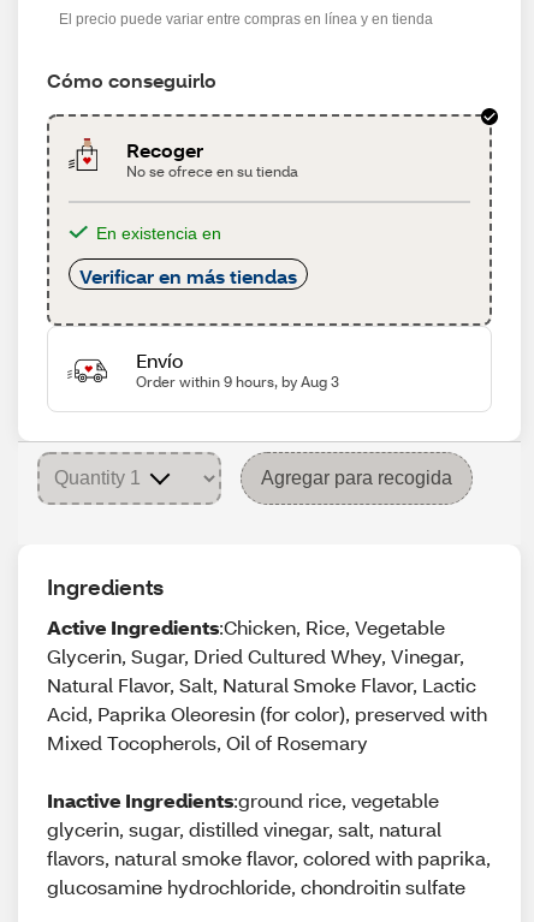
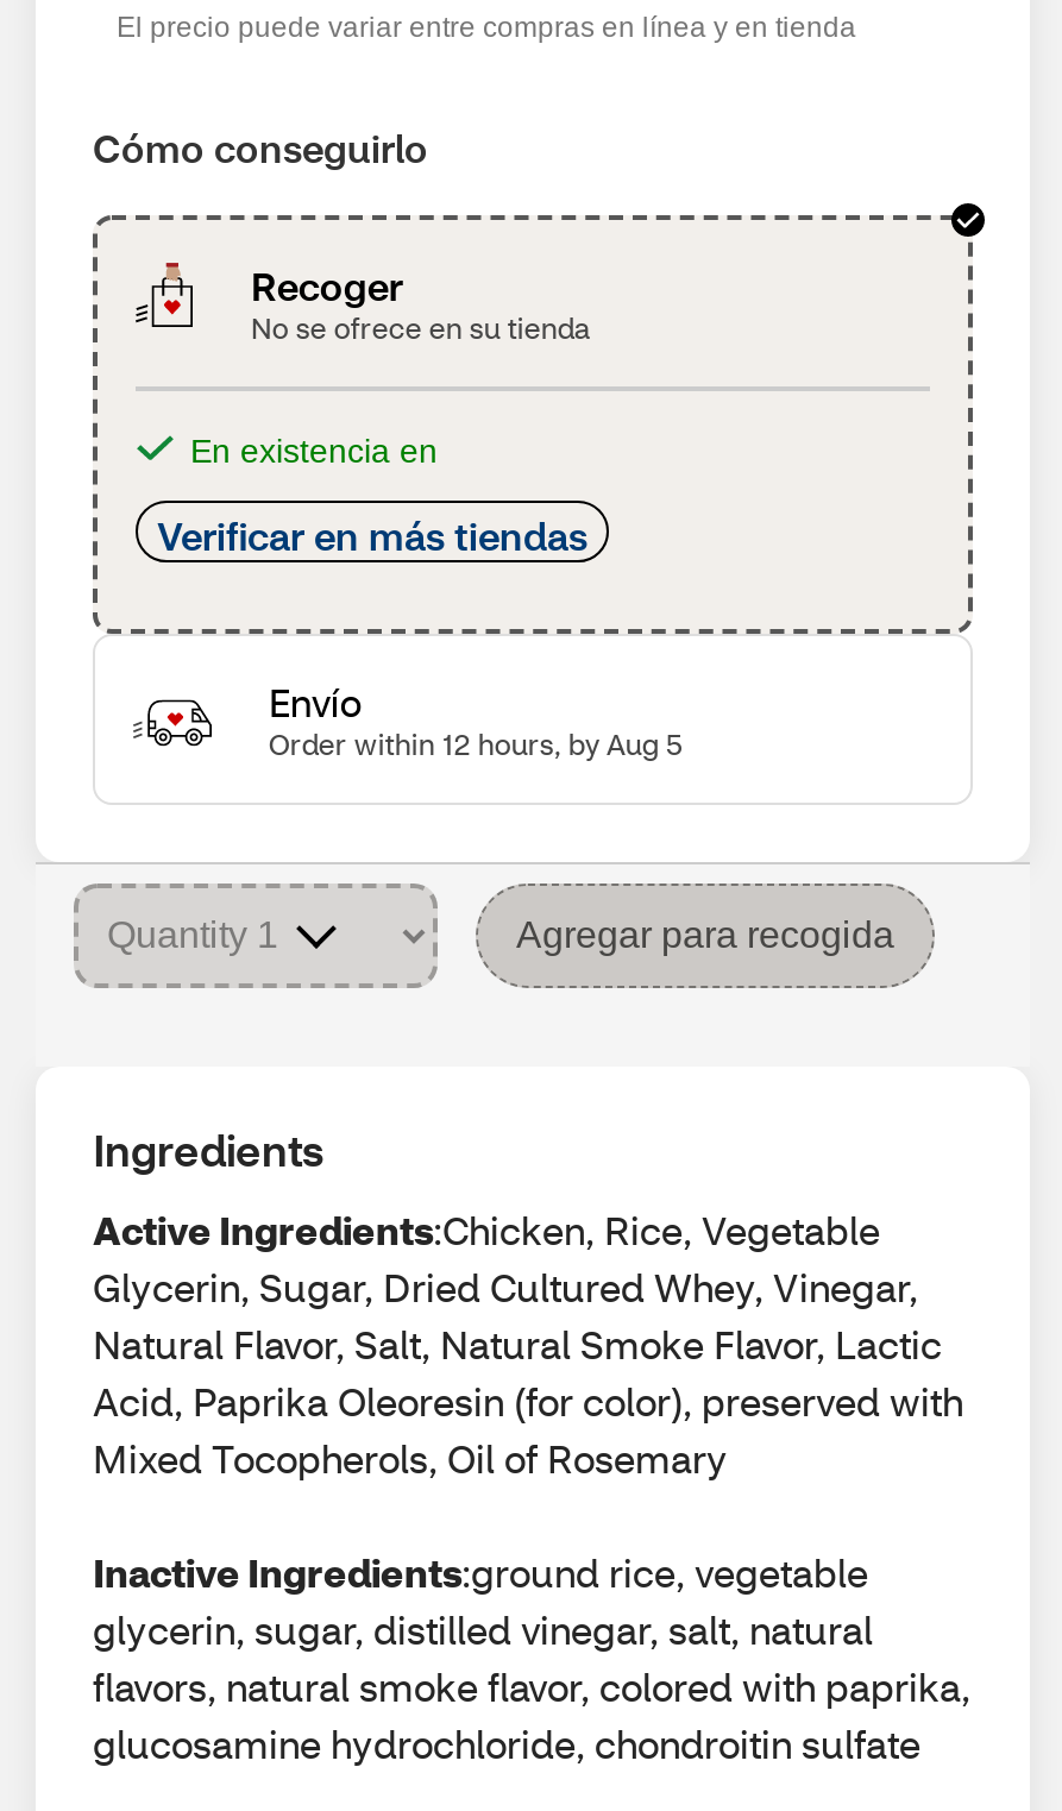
[136,373,339,391] Order within 9 hours, by Aug 3 -> [269,727,682,762] Order within 12 hours, by Aug 5

